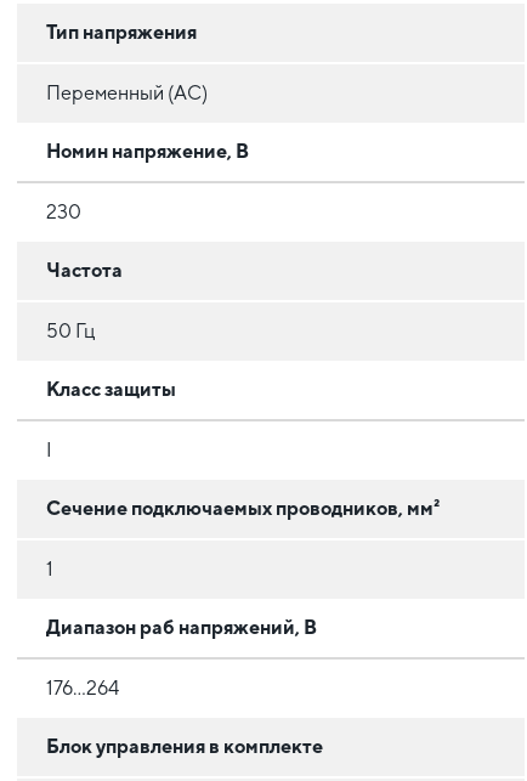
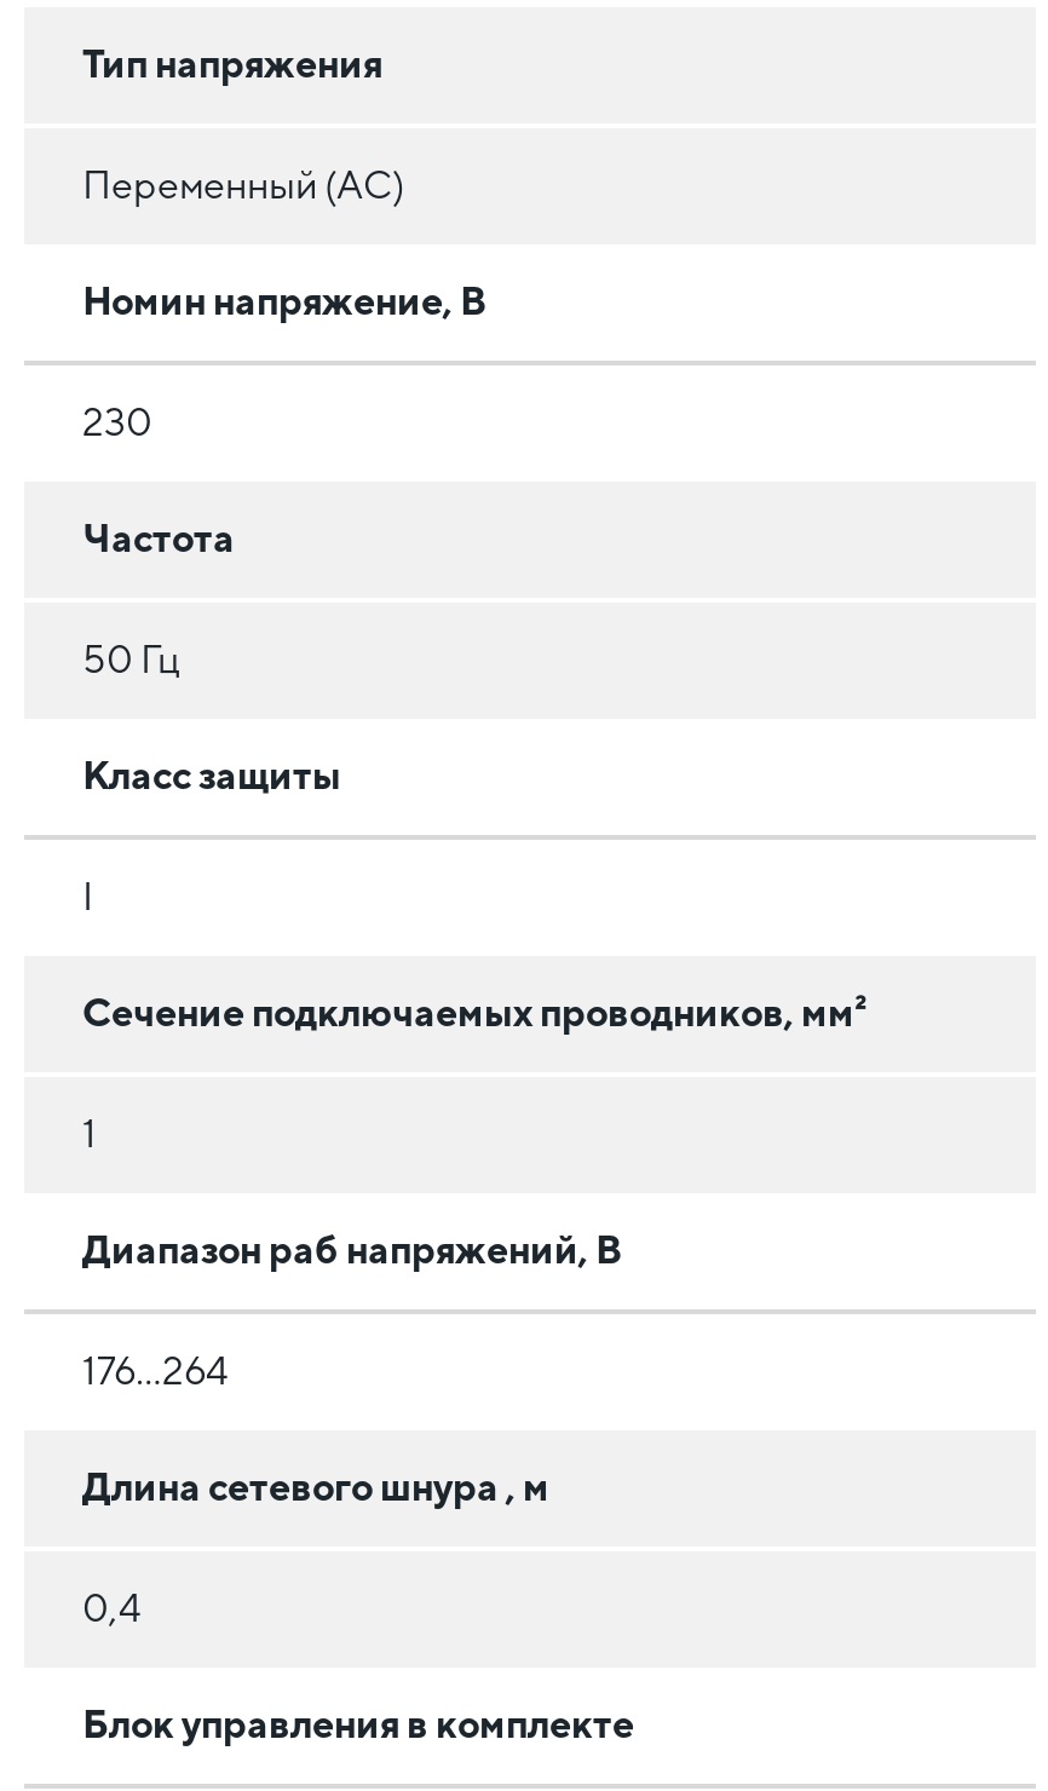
none -> [82,1465,549,1632] Длина сетевого шнура , м | 0,4

